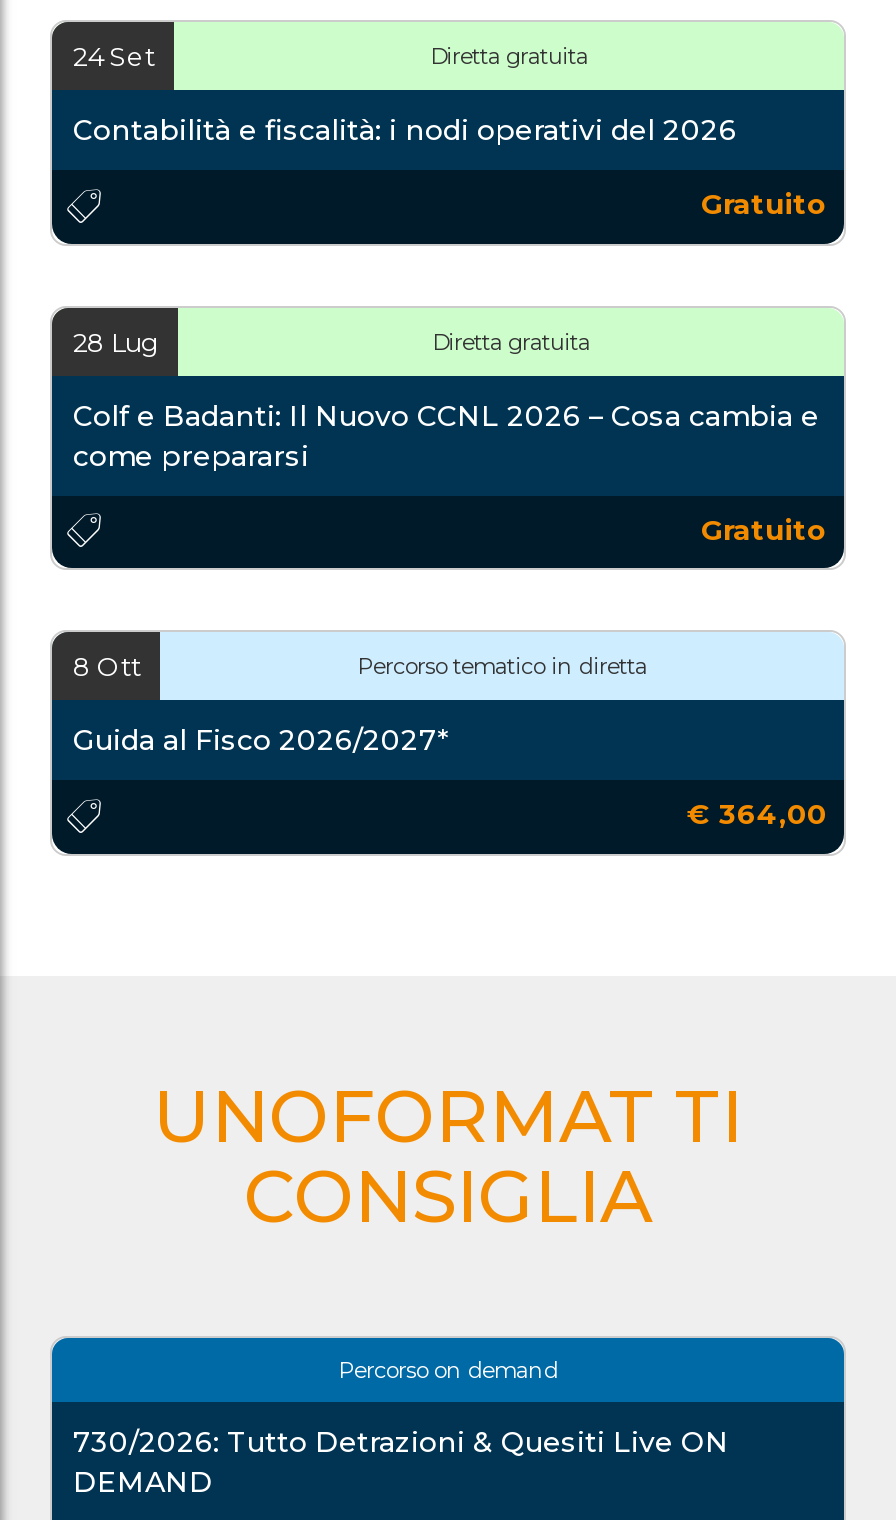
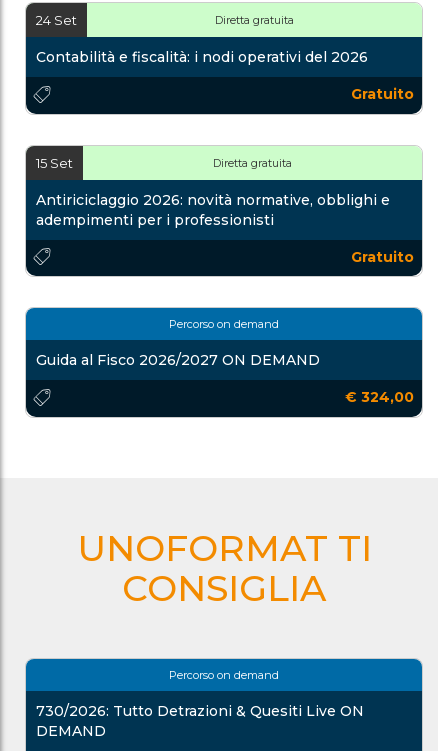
[73,325,159,357] 28 Lug -> [36,155,73,171] 15 Set
[73,397,819,473] Colf e Badanti: Il Nuovo CCNL 2026 – Cosa cambia e | come prepararsi -> [36,191,390,229] Antiriciclaggio 2026: novità normative, obblighi e | adempimenti per i professionisti
[73,651,647,683] 8 Ott | Percorso tematico in diretta -> [169,317,279,331] Percorso on demand
[73,723,449,759] Guida al Fisco 2026/2027* -> [36,351,320,369] Guida al Fisco 2026/2027 ON DEMAND
[687,797,827,833] € 364,00 -> [344,388,413,406] € 324,00

